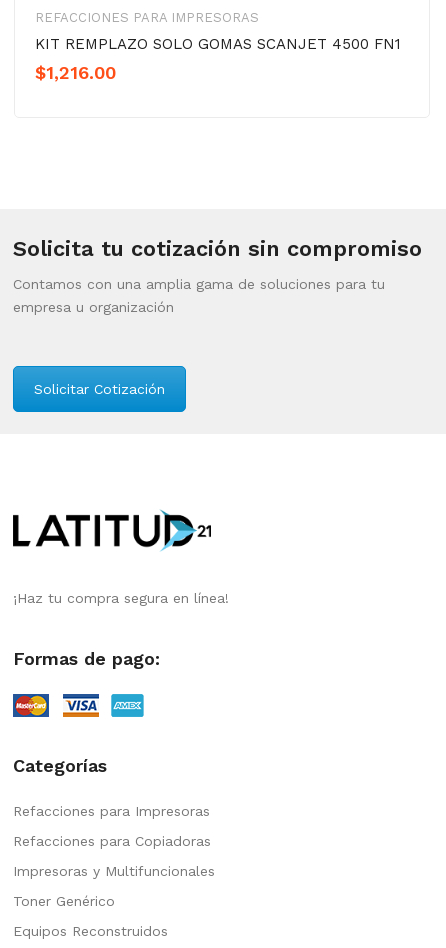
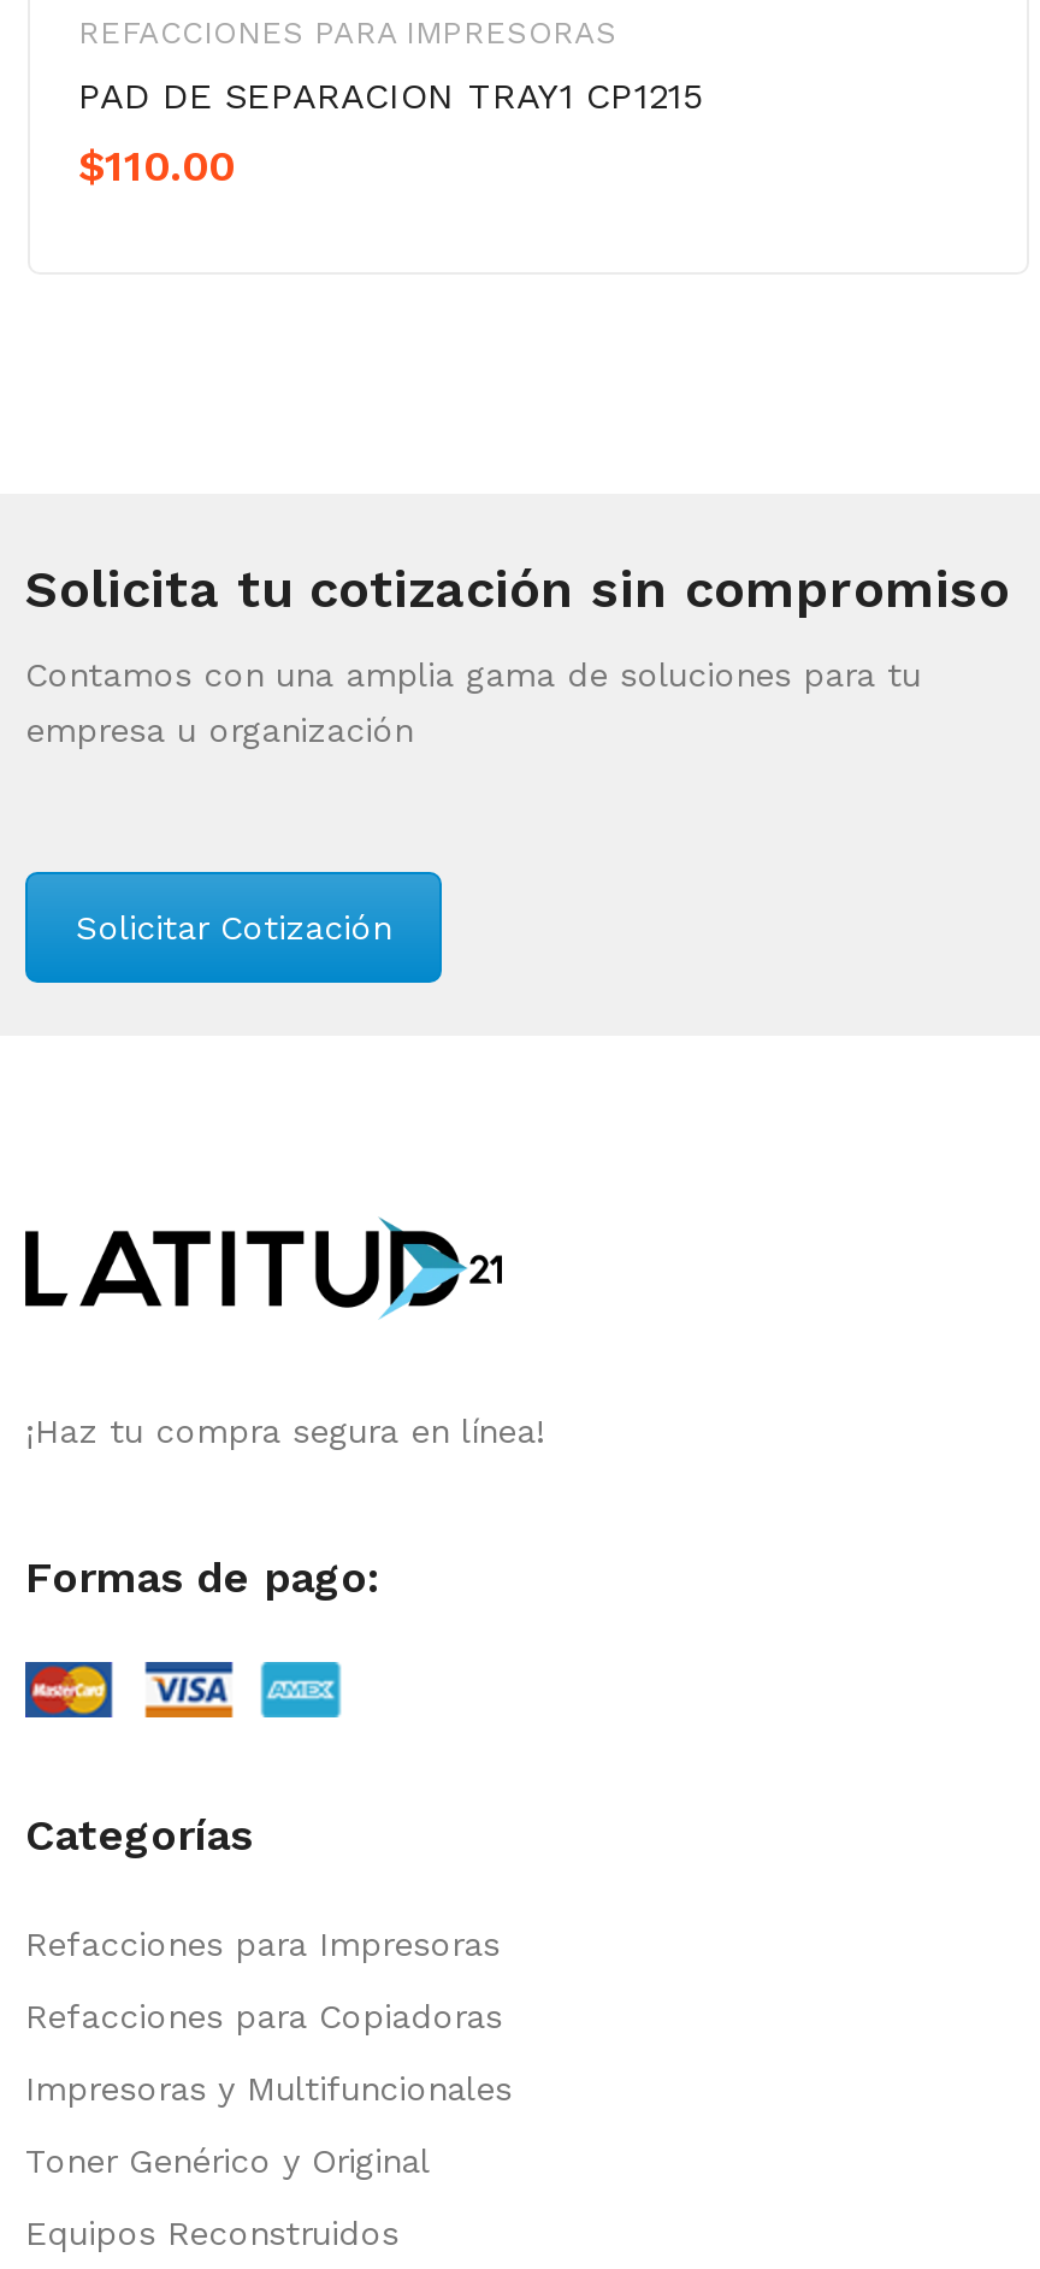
[35,35,401,83] KIT REMPLAZO SOLO GOMAS SCANJET 4500 FN1 | $1,216.00 -> [78,75,704,191] PAD DE SEPARACION TRAY1 CP1215 | $110.00
[13,893,115,909] Toner Genérico -> [25,2141,430,2180] Toner Genérico y Original

